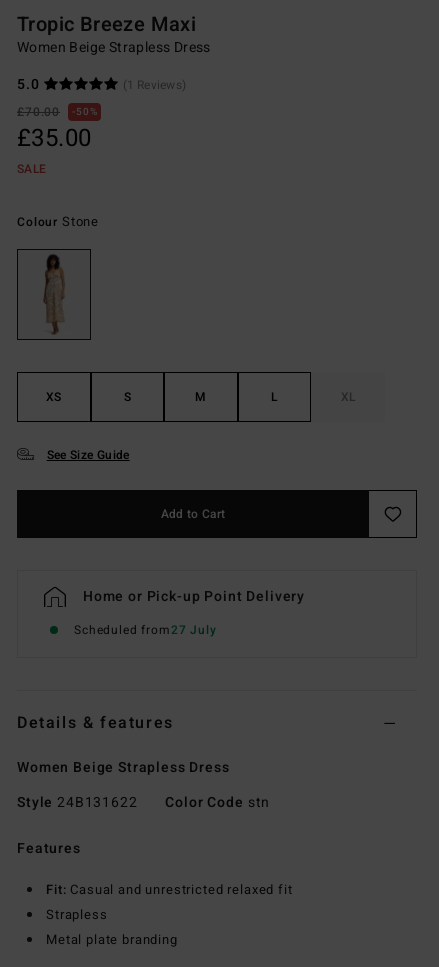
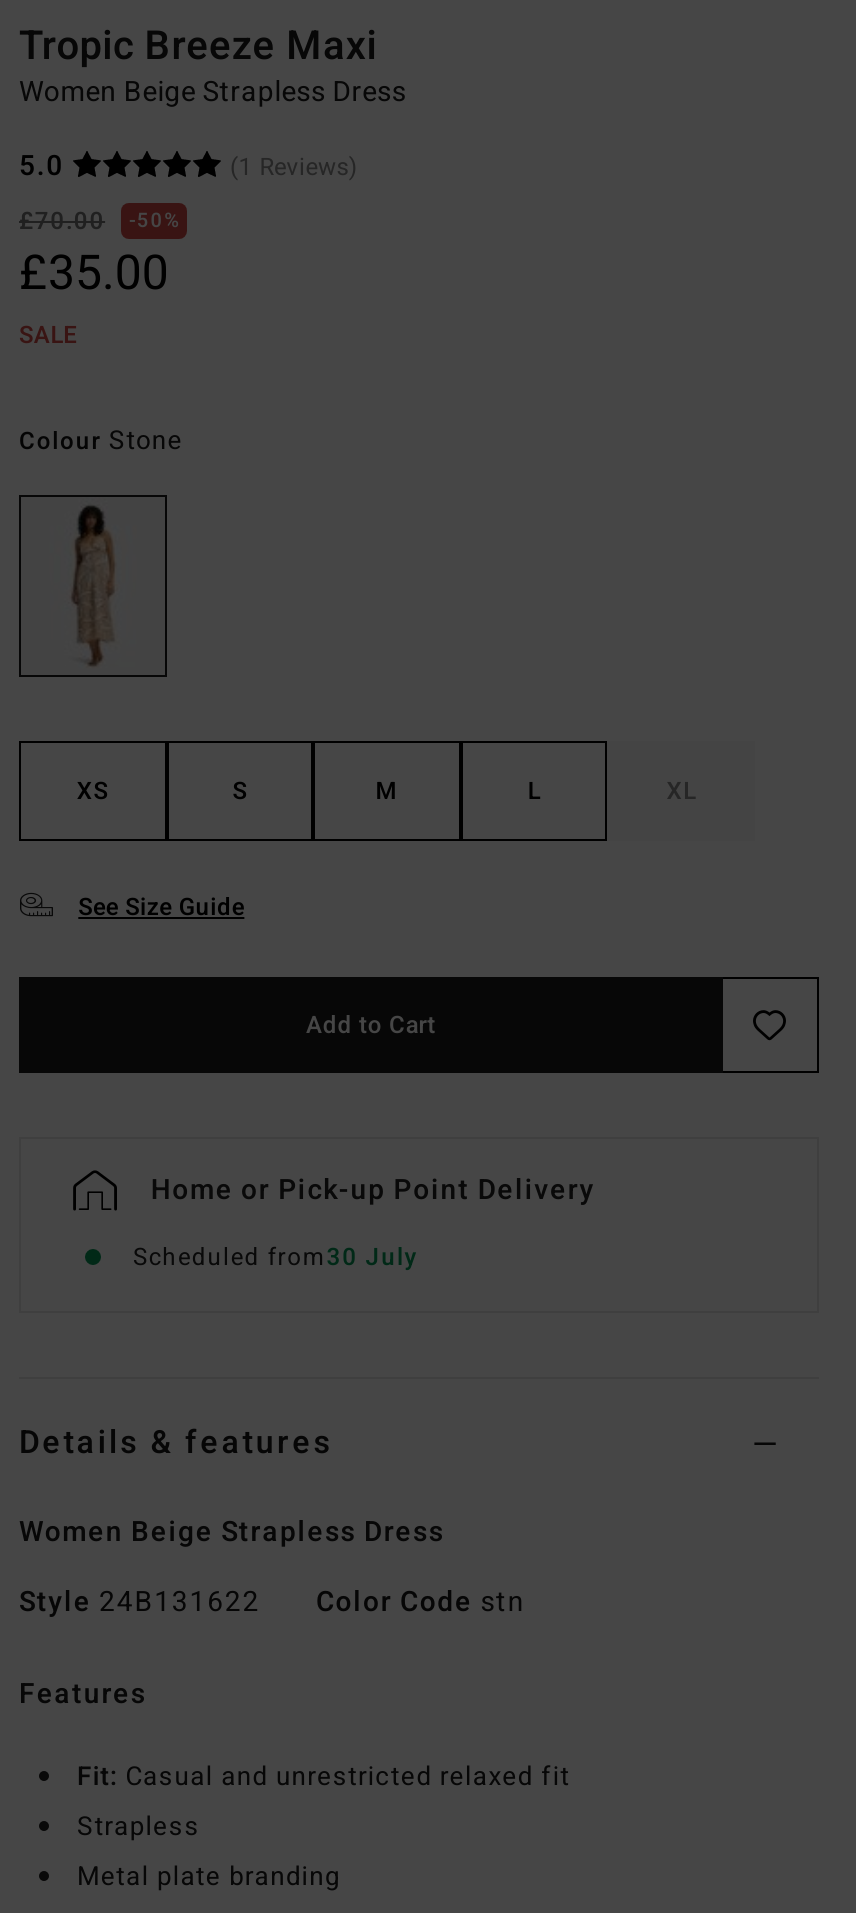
[74,621,217,639] Scheduled from27 July -> [133,1240,418,1276] Scheduled from30 July

